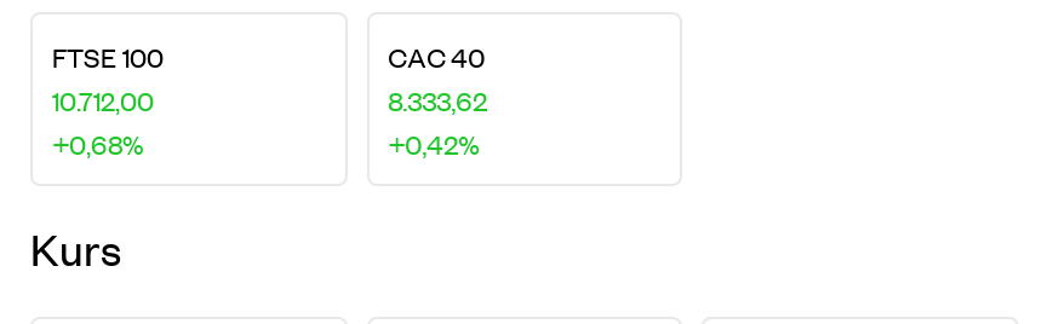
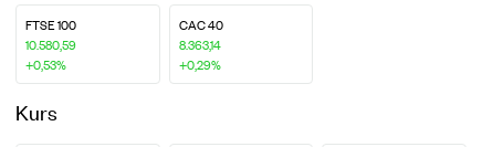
[52,77,154,121] 10.712,00 -> [25,34,76,54] 10.580,59
[388,77,488,121] 8.333,62 -> [179,34,221,54] 8.363,14
[52,121,144,164] +0,68% -> [25,54,66,74] +0,53%
[388,121,480,164] +0,42% -> [179,54,221,74] +0,29%

